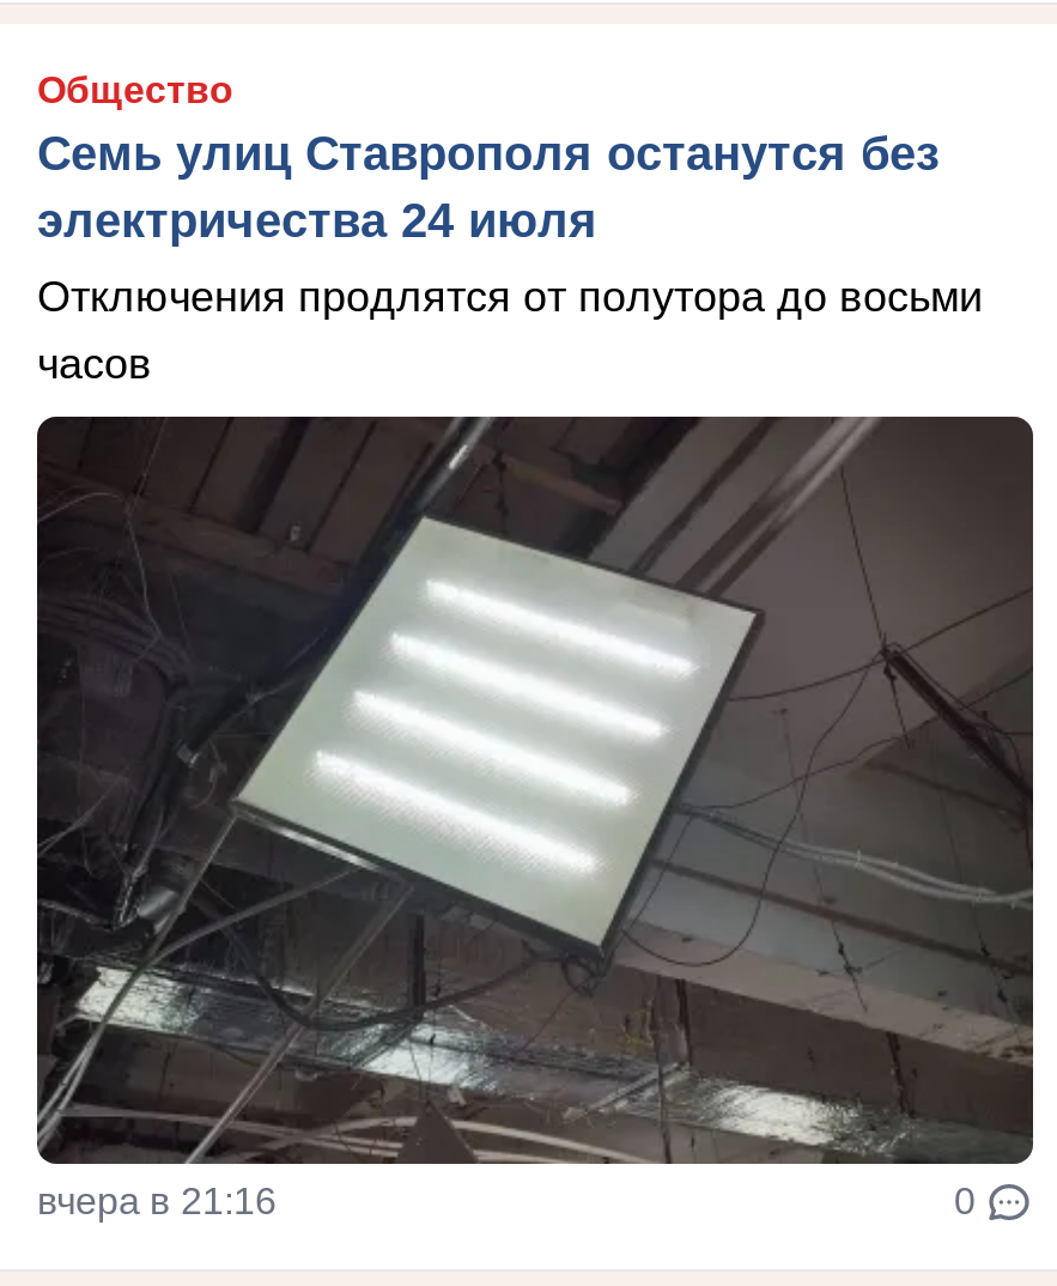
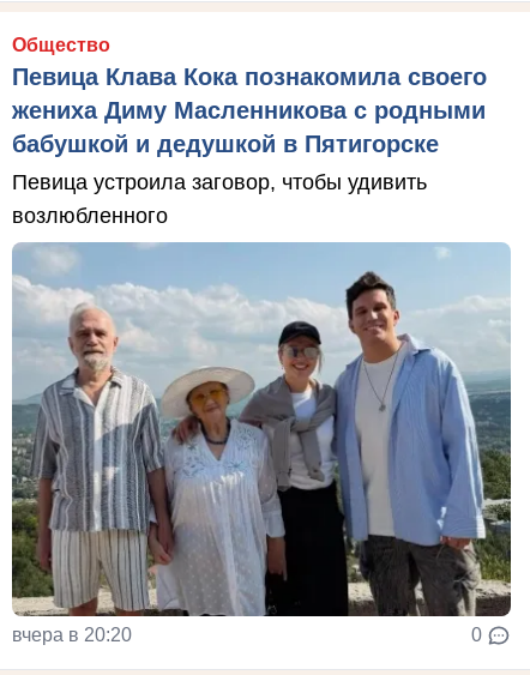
[37,128,940,248] Семь улиц Ставрополя останутся без | электричества 24 июля -> [12,64,487,158] Певица Клава Кока познакомила своего | жениха Диму Масленникова с родными | бабушкой и дедушкой в Пятигорске
[37,274,983,389] Отключения продлятся от полутора до восьми | часов -> [12,171,427,228] Певица устроила заговор, чтобы удивить | возлюбленного
[35,414,1035,1223] [image] | вчера в 21:16 -> [11,242,511,646] [image] | вчера в 20:20

